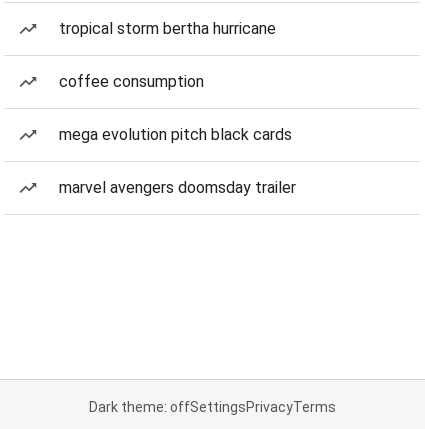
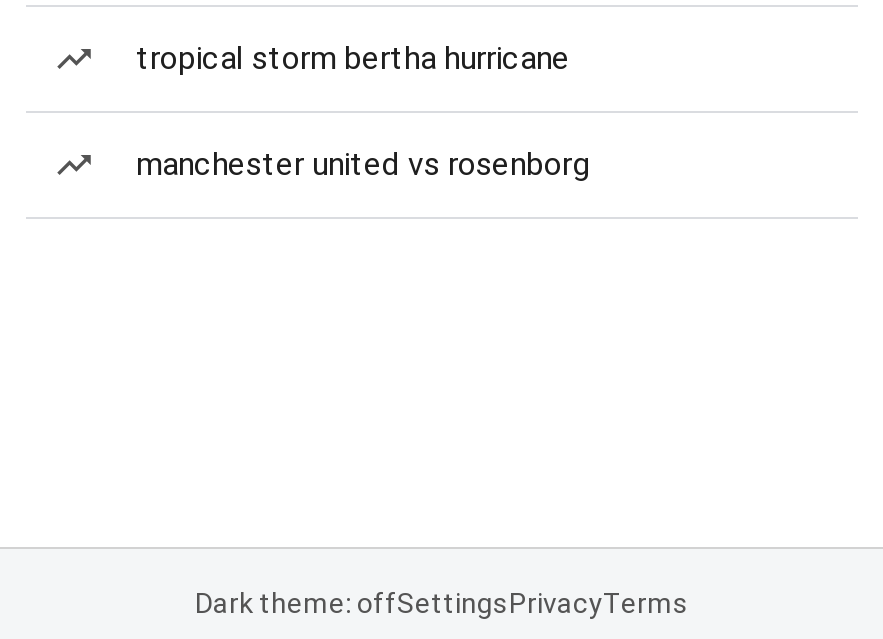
[59,72,296,197] coffee consumption | mega evolution pitch black cards | marvel avengers doomsday trailer -> [136,145,590,183] manchester united vs rosenborg

